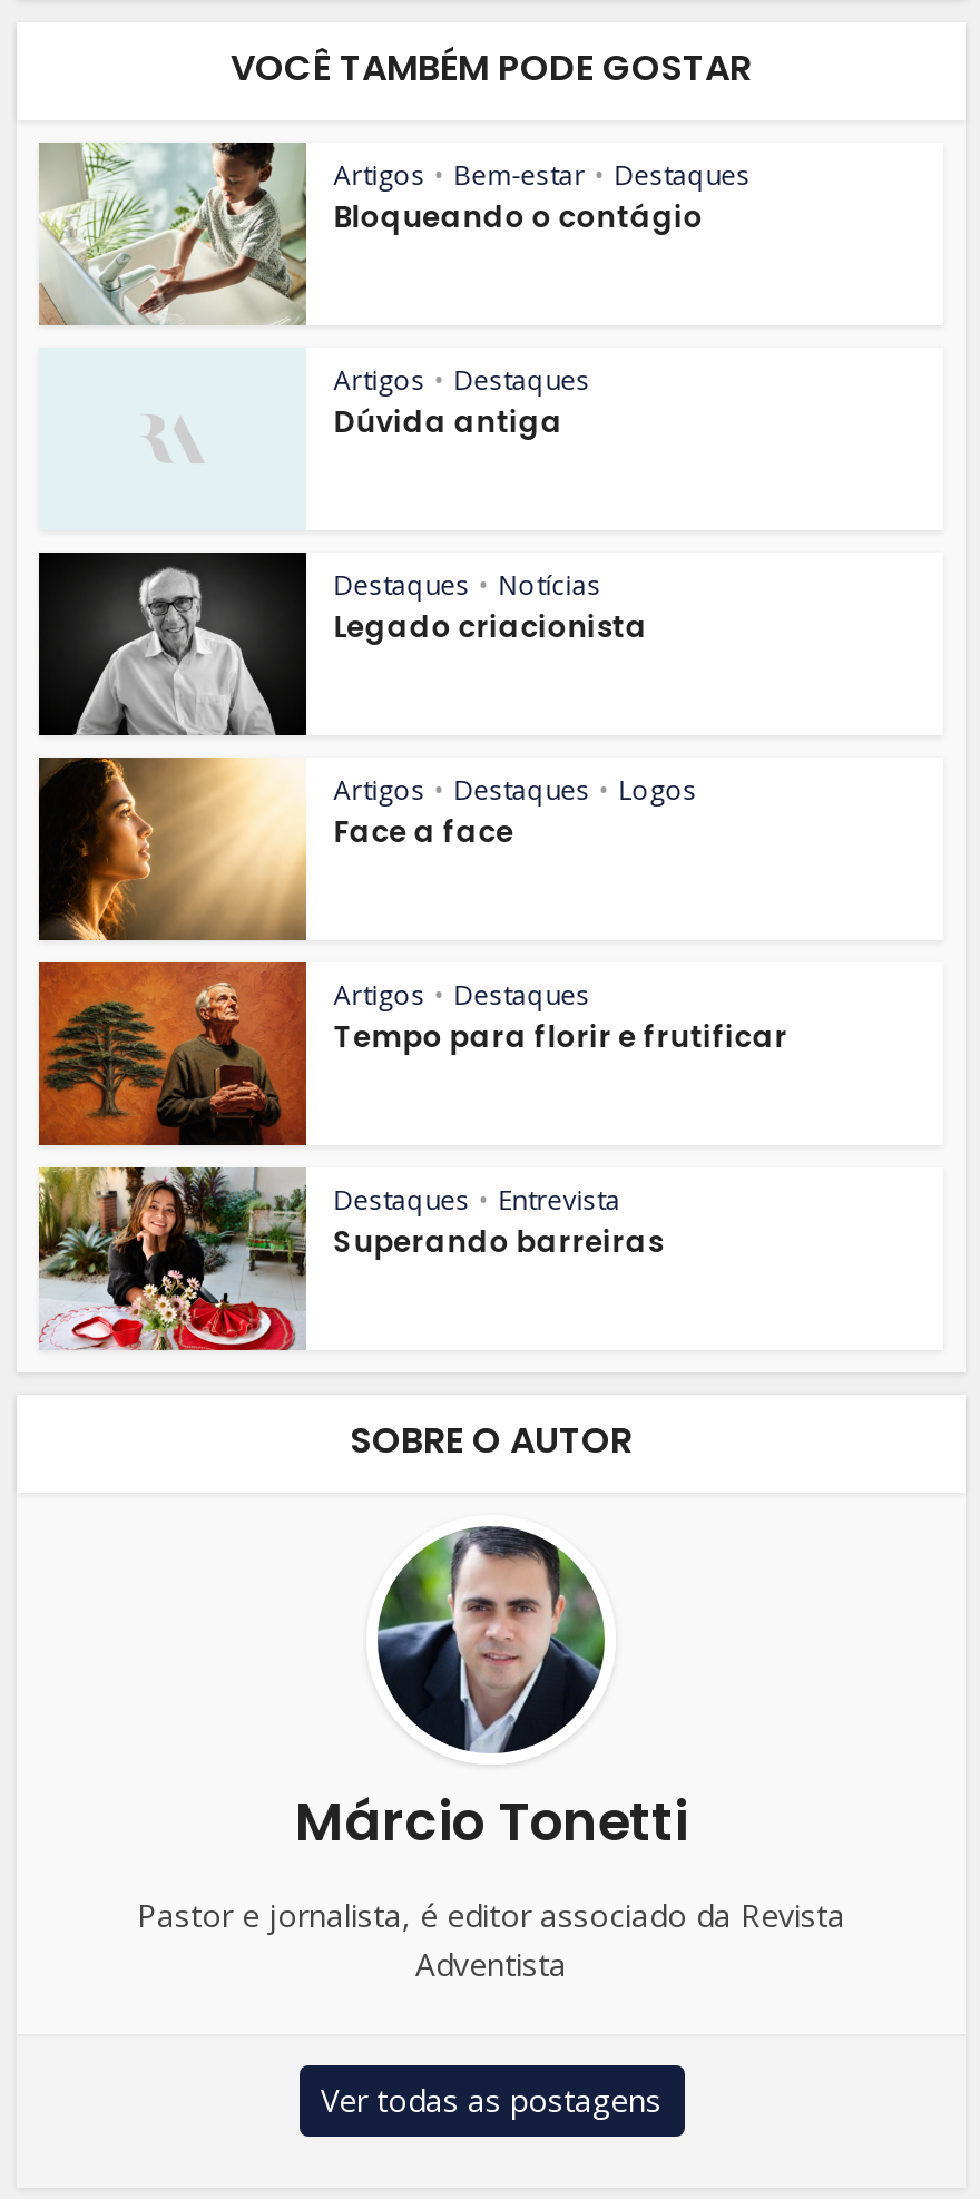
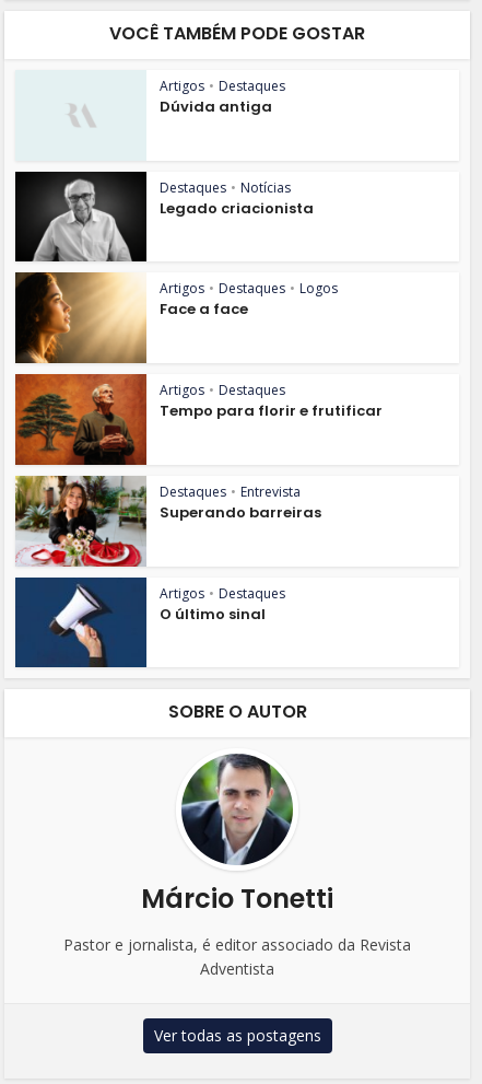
[37,140,750,328] [image] | Artigos • Bem-estar • Destaques | Bloqueando o contágio -> none
moved [41,360,788,1264] -> [16,76,383,523]: [image] | Artigos • Destaques | Dúvida antiga | ... | Destaques • Entrevista | Superando barreiras
none -> [14,576,285,668] [image] | Artigos • Destaques | O último sinal

